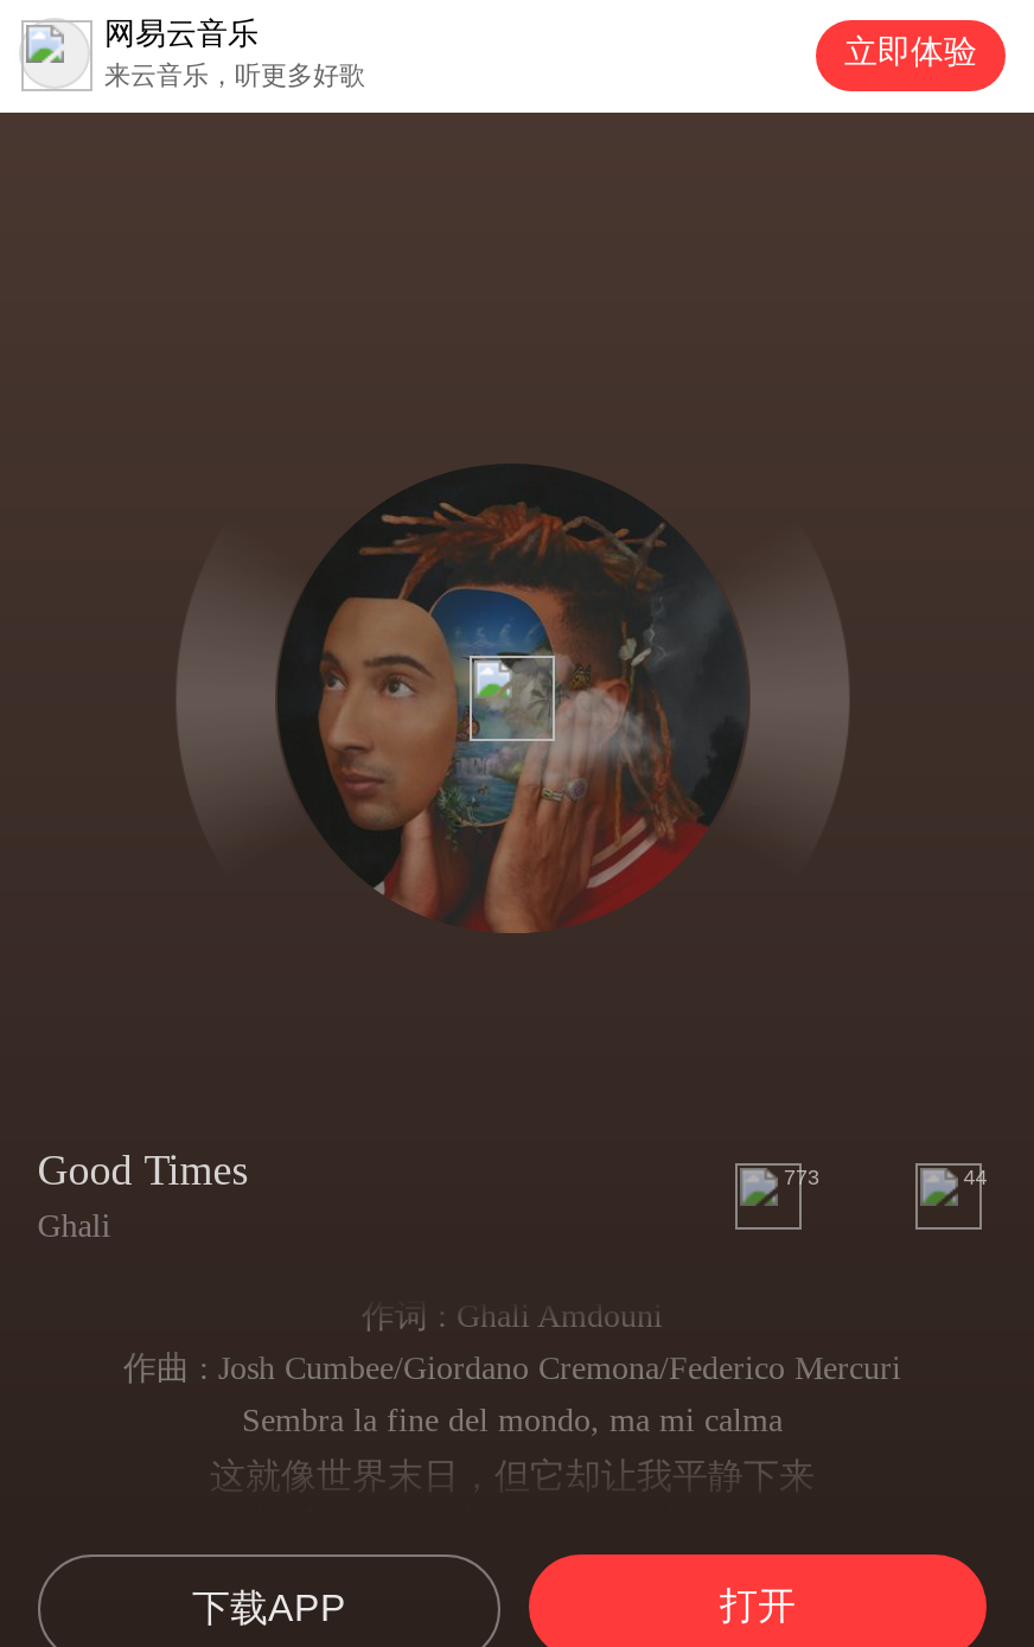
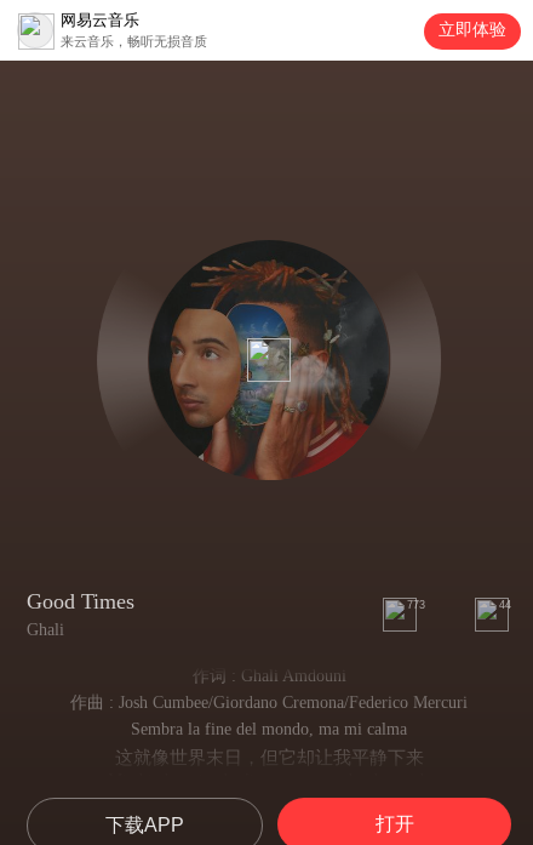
[104,60,365,89] 来云音乐，听更多好歌 -> [61,34,207,48] 来云音乐，畅听无损音质

